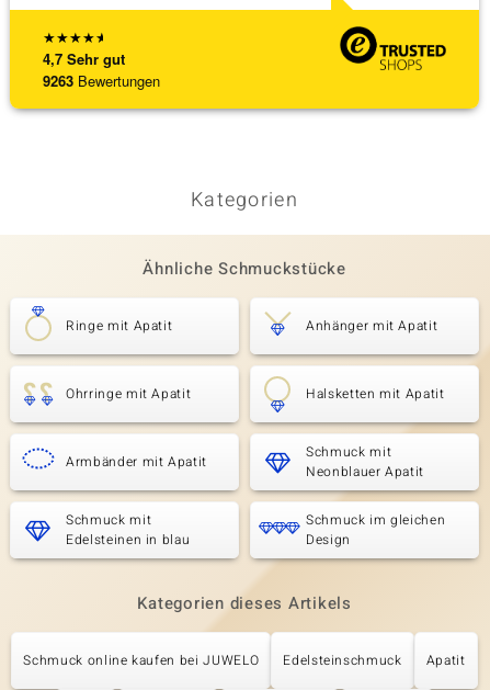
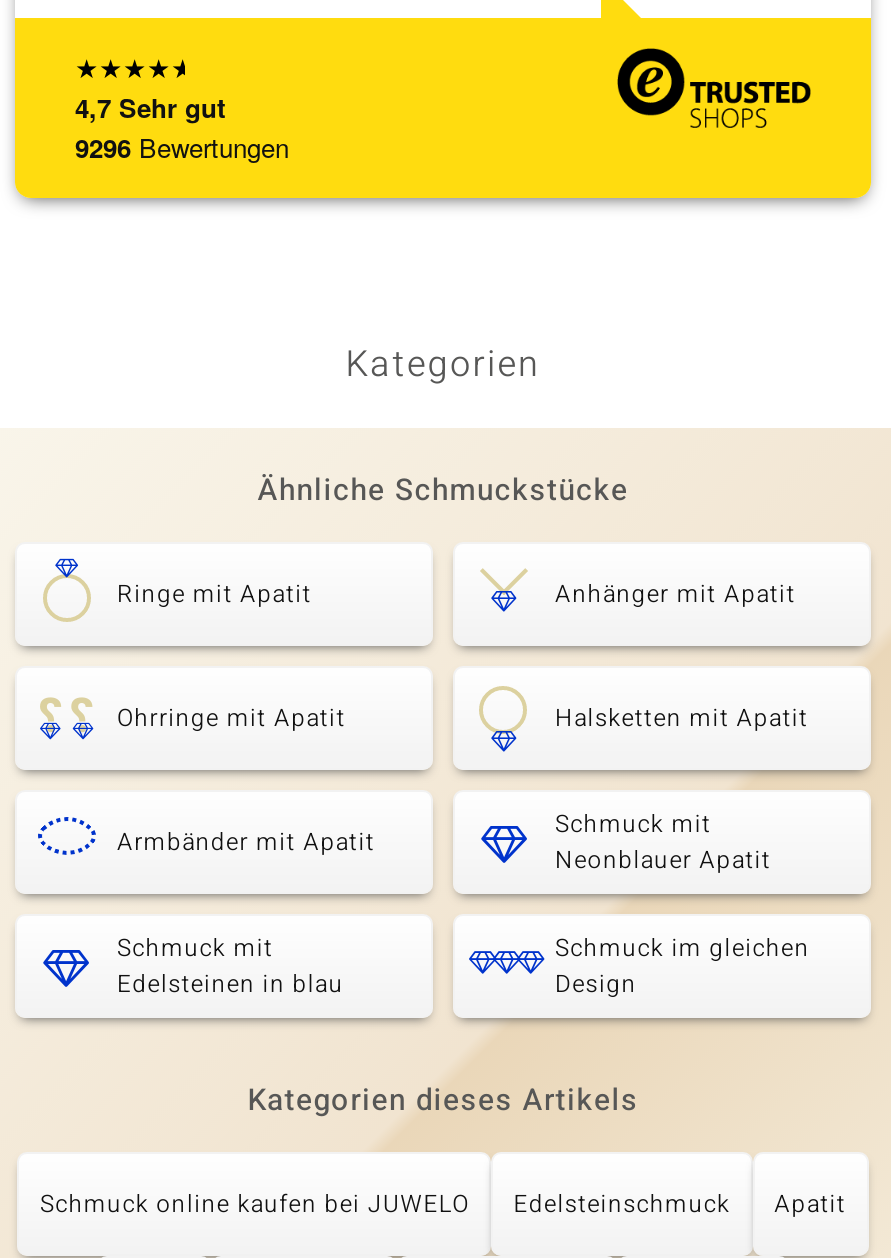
[43,70,160,91] 9263 Bewertungen -> [75,128,289,166] 9296 Bewertungen

